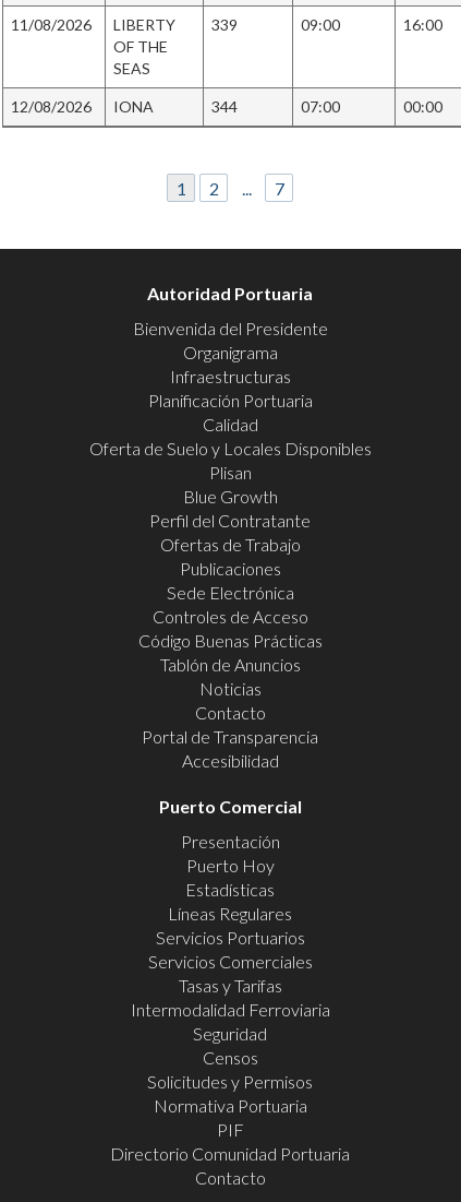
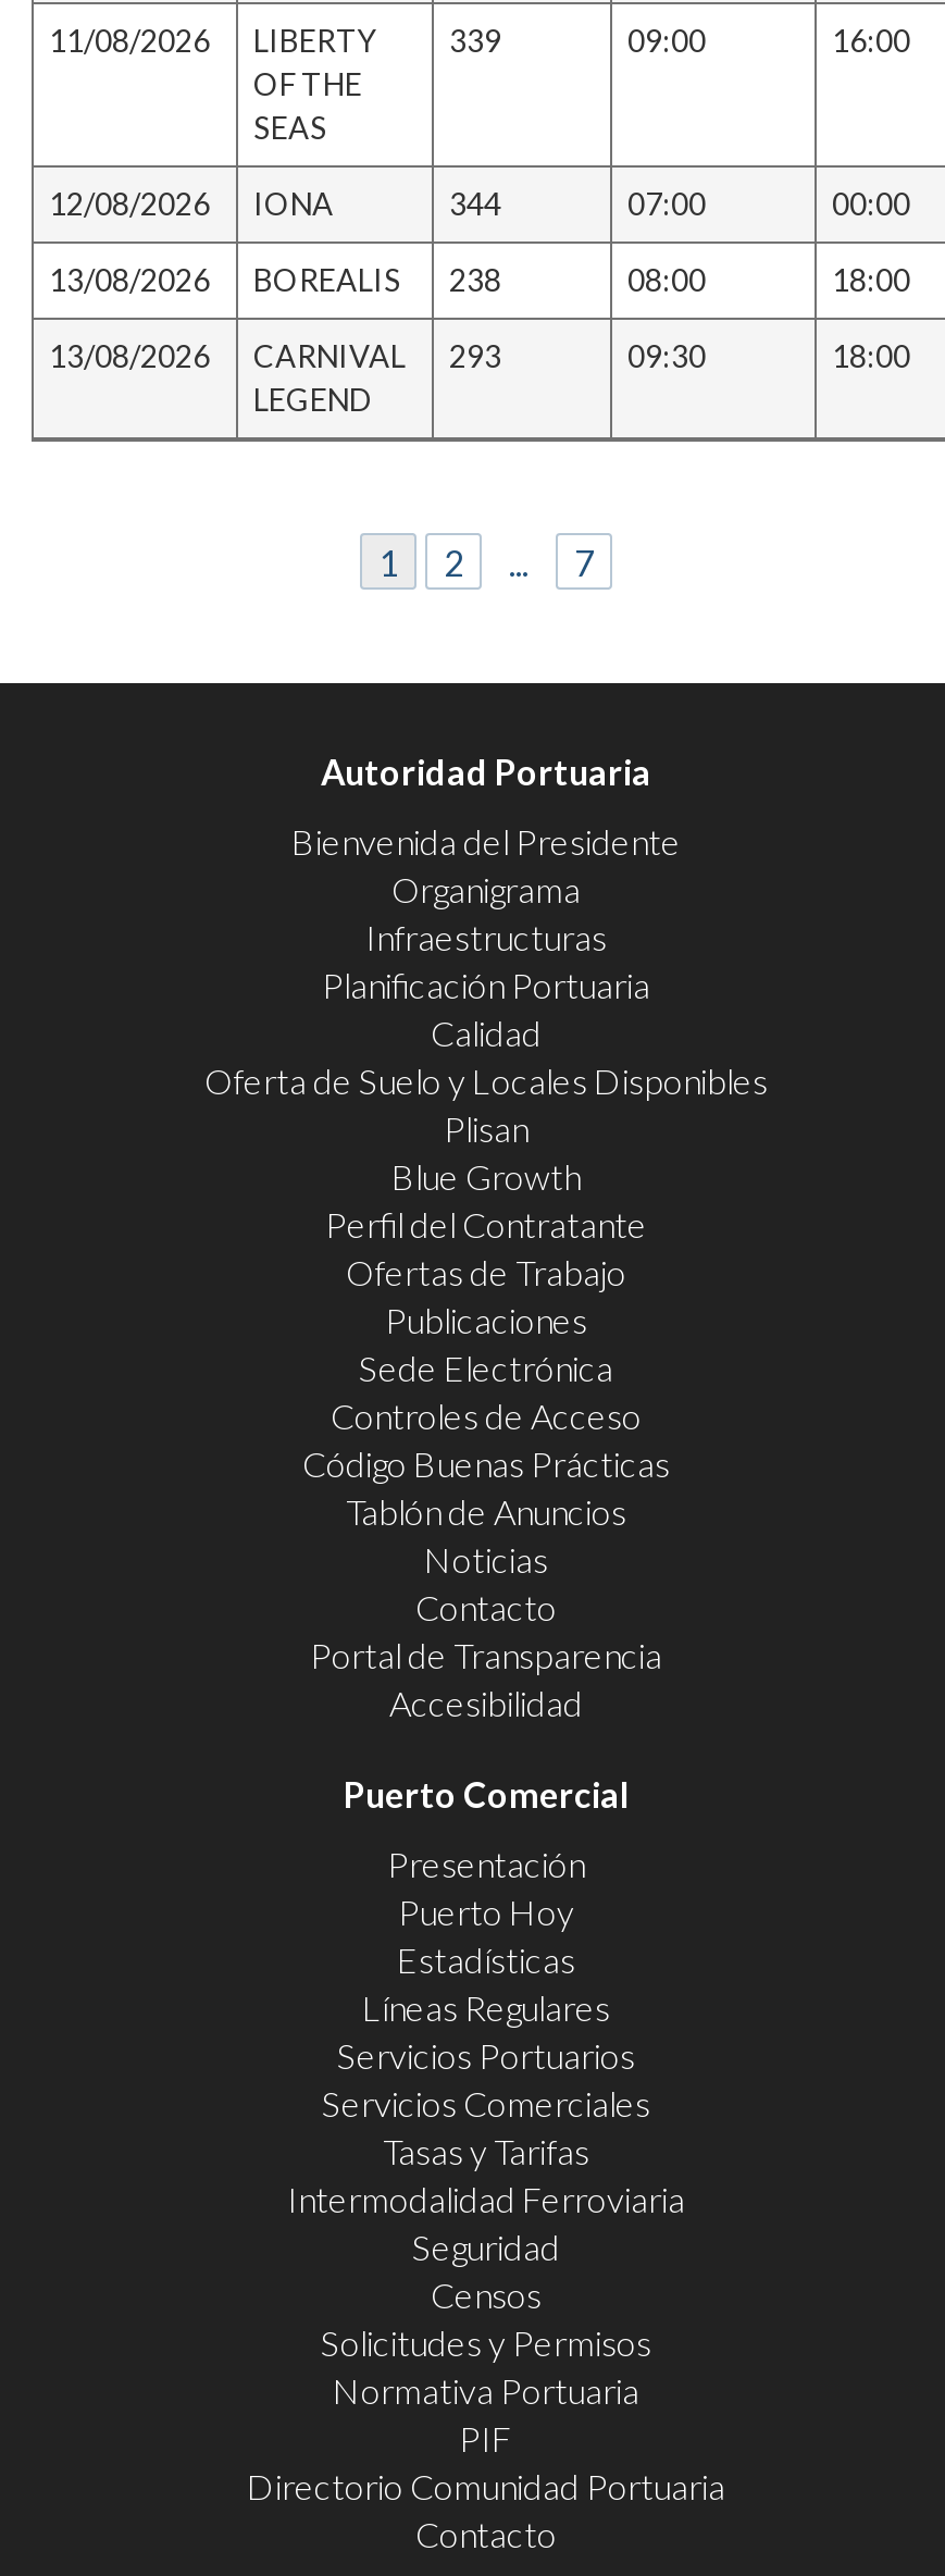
none -> [49,261,910,418] 13/08/2026 | BOREALIS | 238 | 08:00 | 18:00 | 13/08/2026 | CARNIVAL | LEGEND
none -> [449,337,910,374] 293 | 09:30 | 18:00

